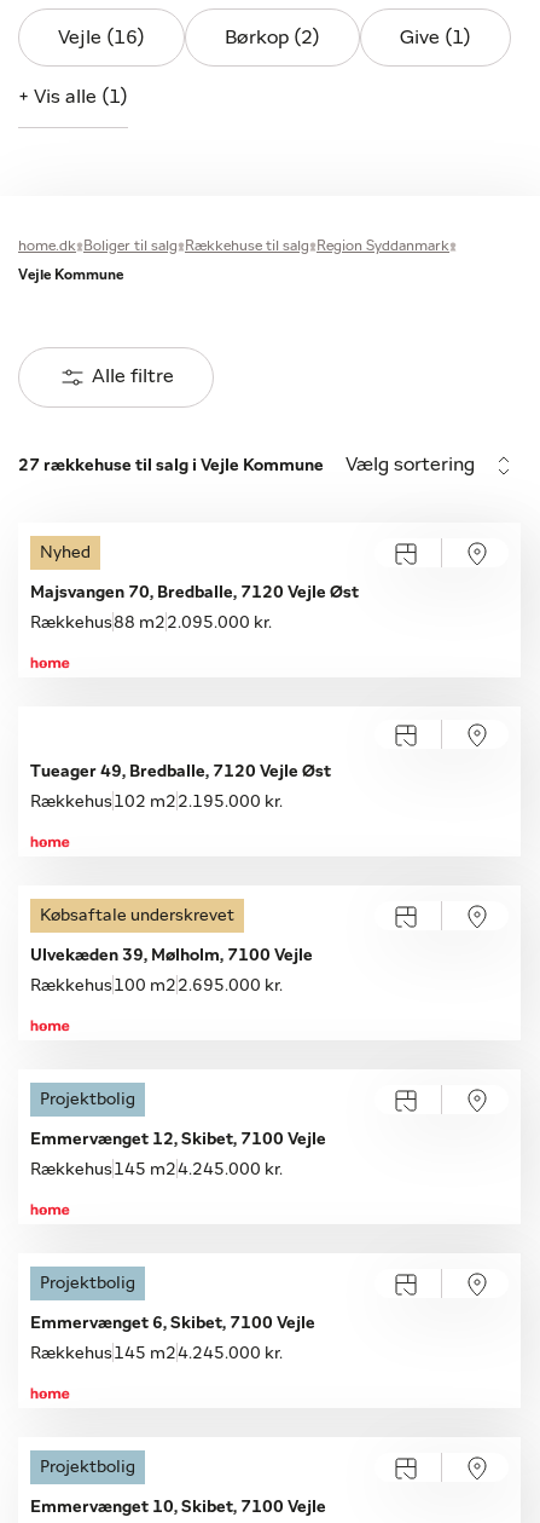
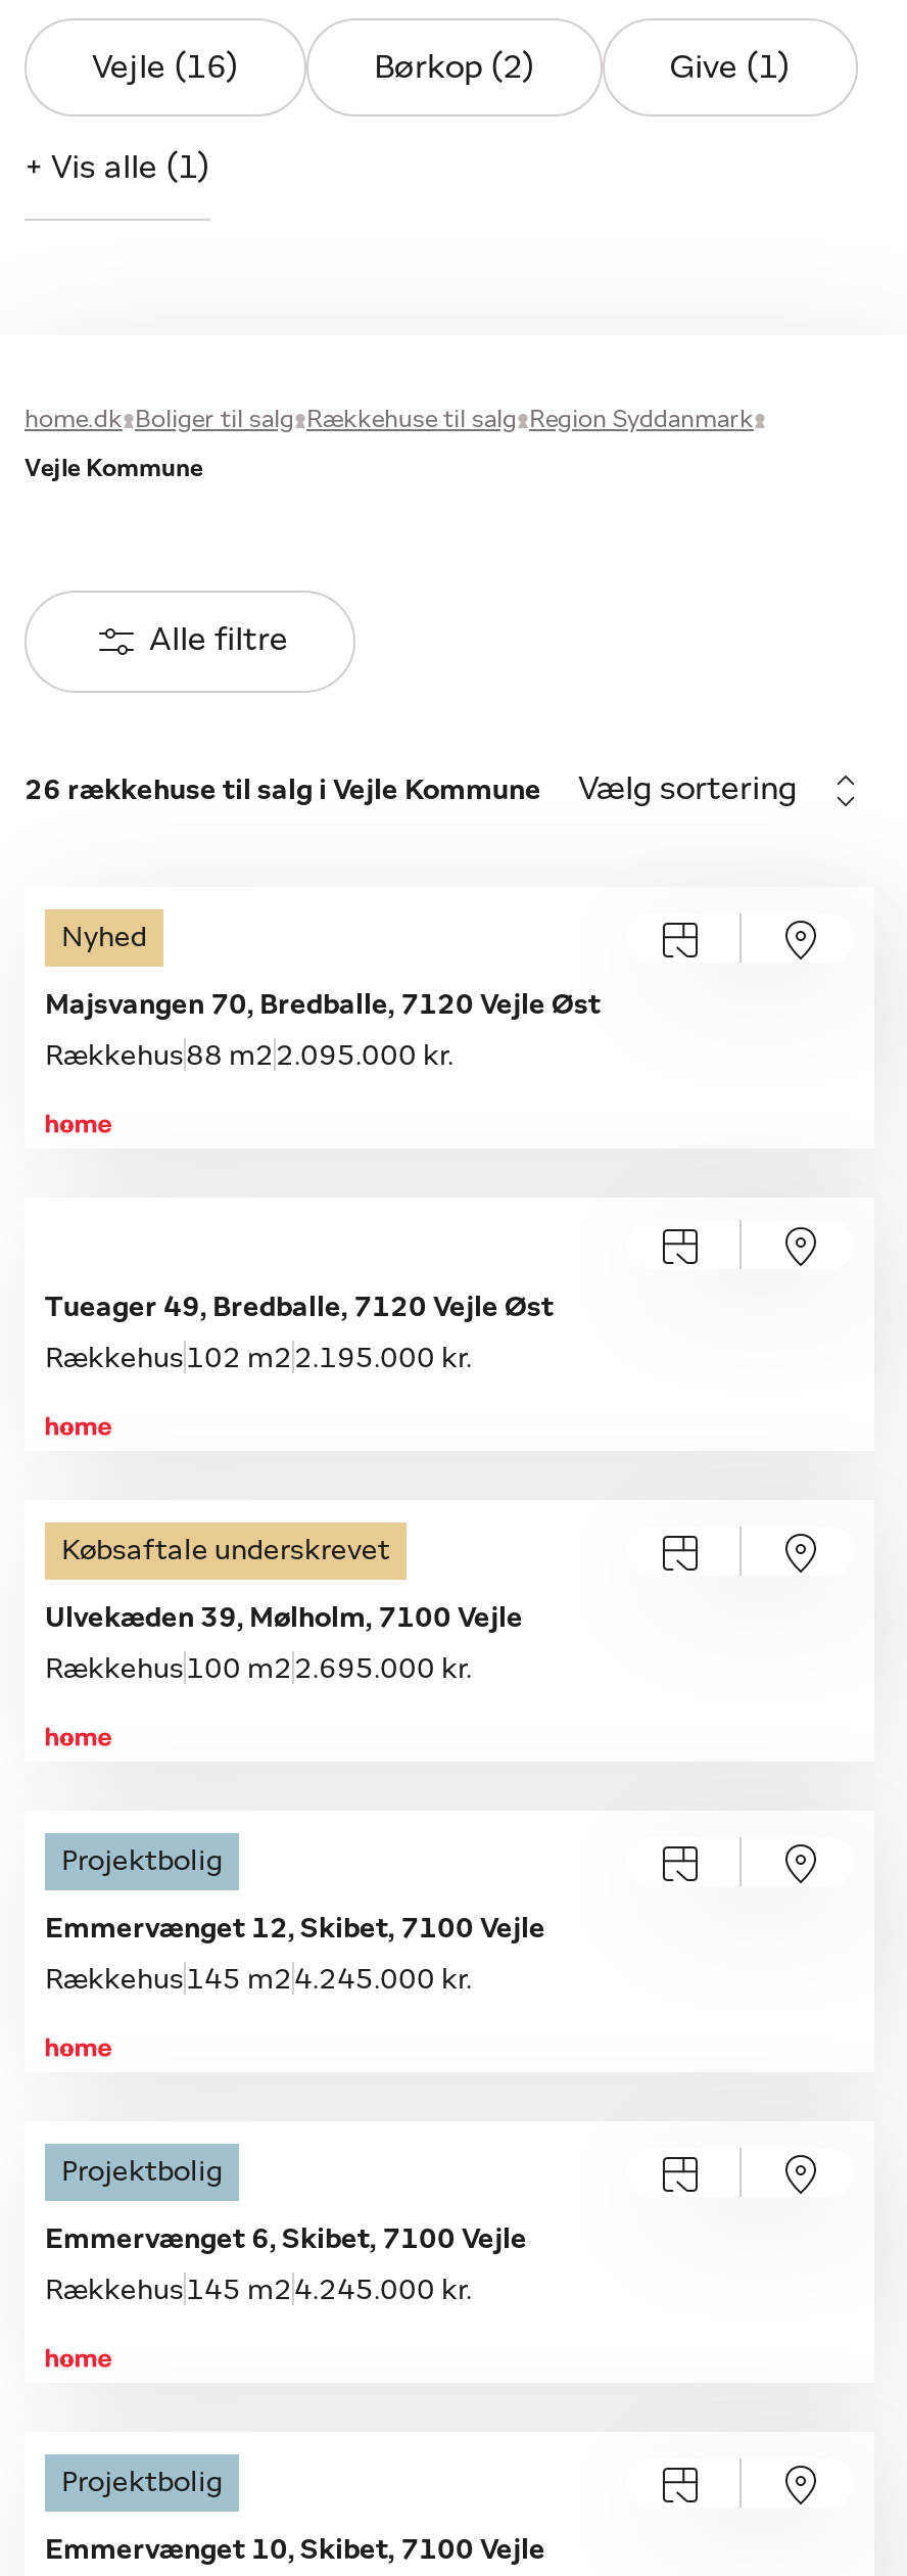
[18,457,324,474] 27 rækkehuse til salg i Vejle Kommune -> [25,776,541,805] 26 rækkehuse til salg i Vejle Kommune

